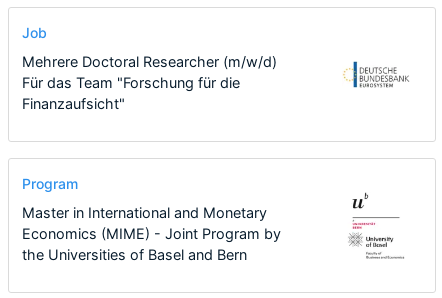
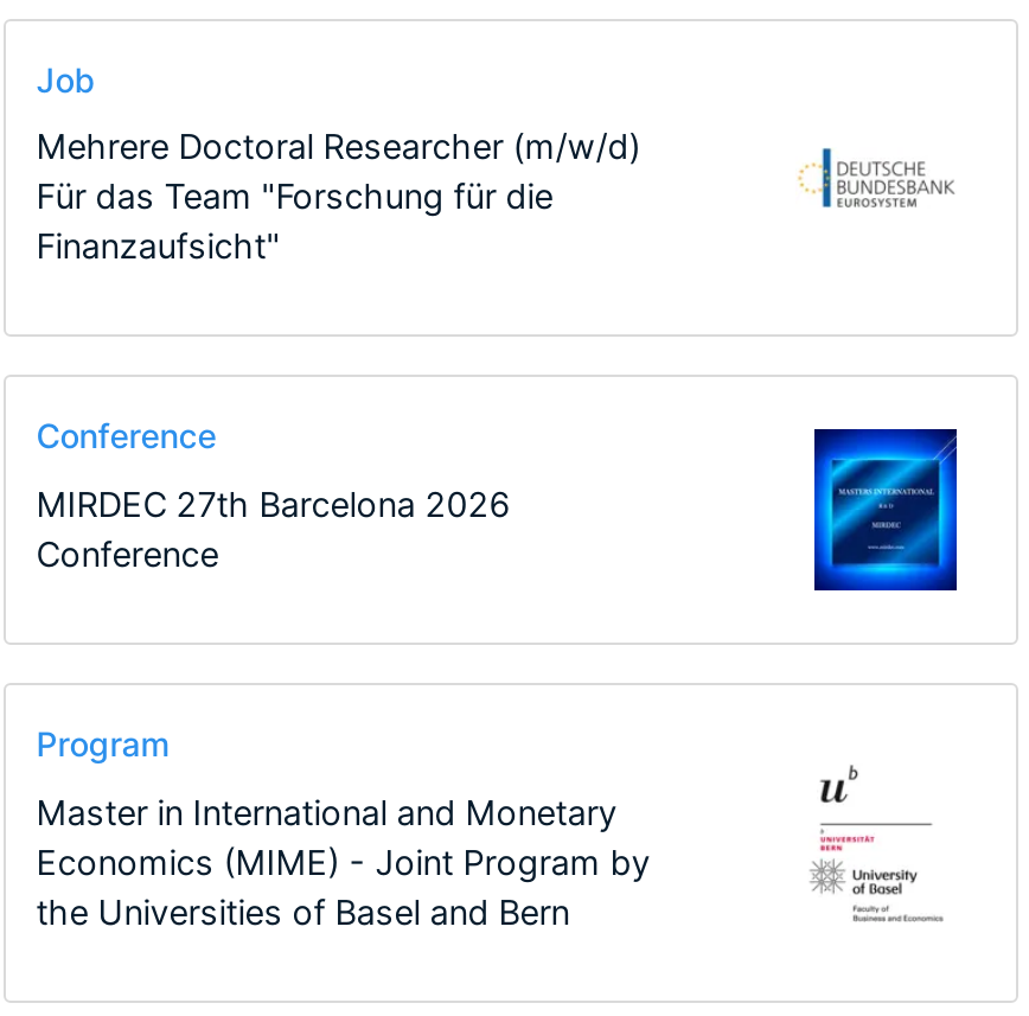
none -> [36,416,510,574] Conference | MIRDEC 27th Barcelona 2026 | Conference
none -> [812,426,959,594] [image]

